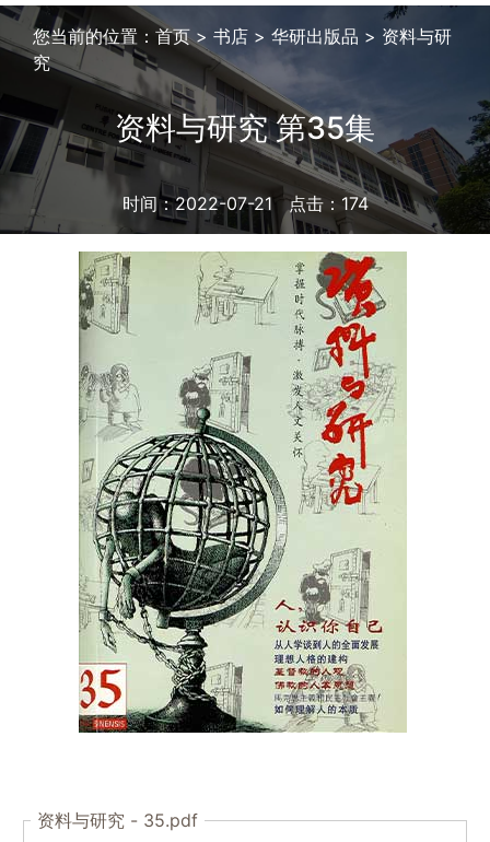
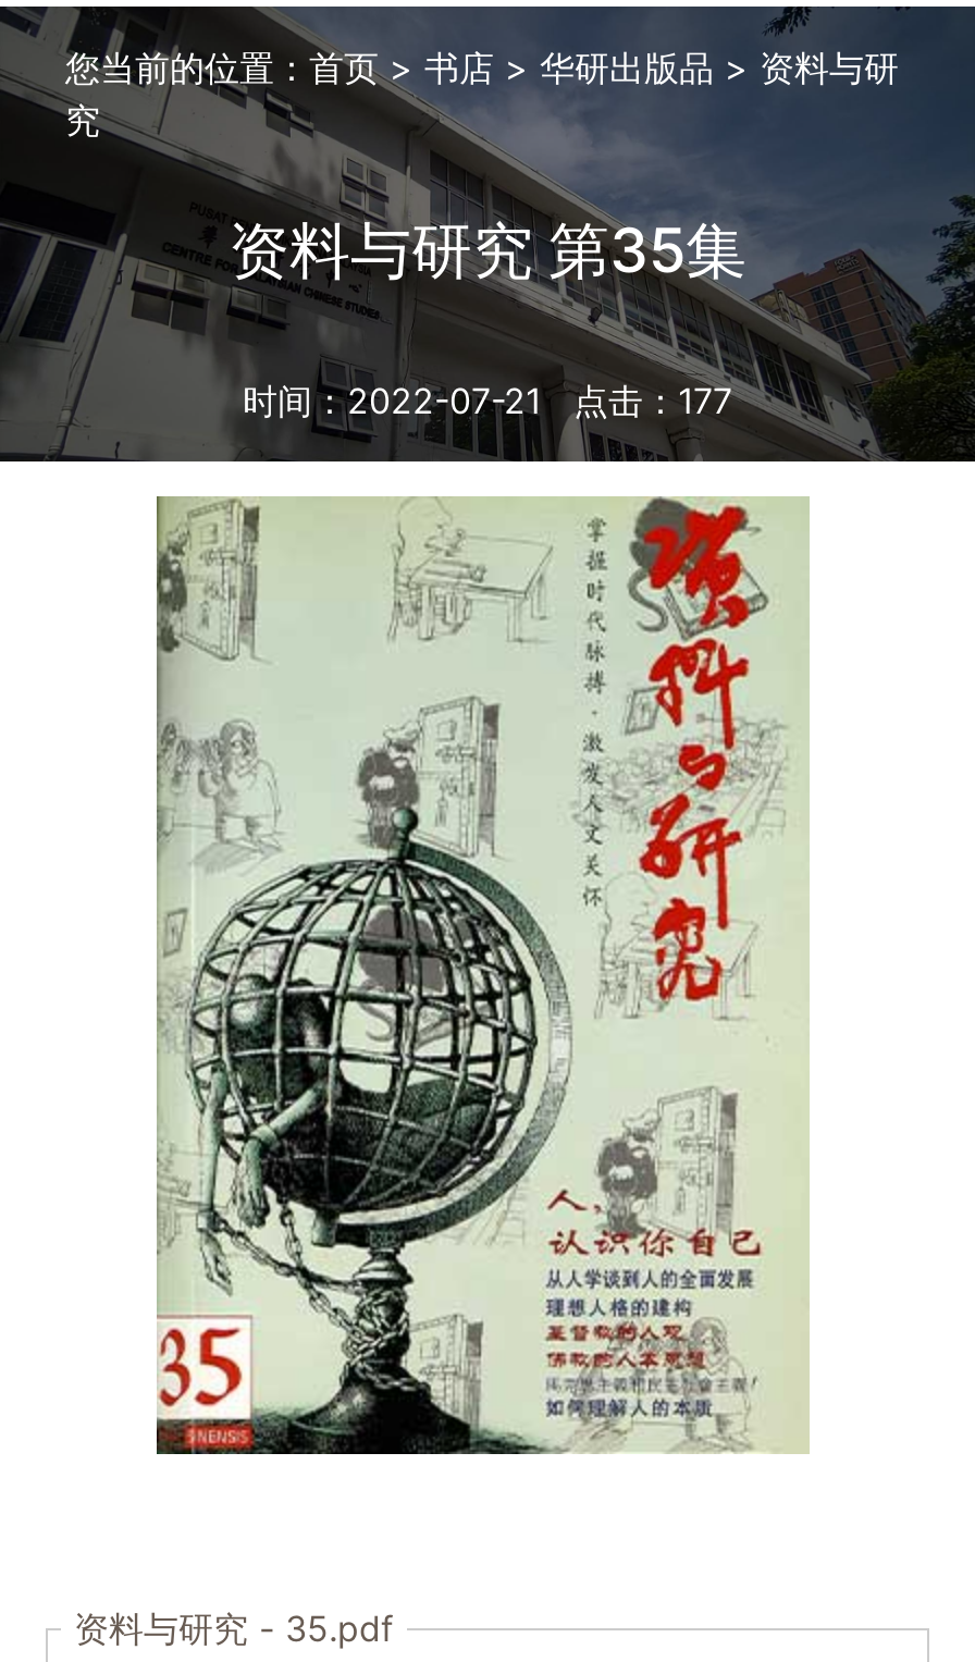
[122,193,368,215] 时间：2022-07-21 点击：174 -> [243,380,732,423] 时间：2022-07-21 点击：177

